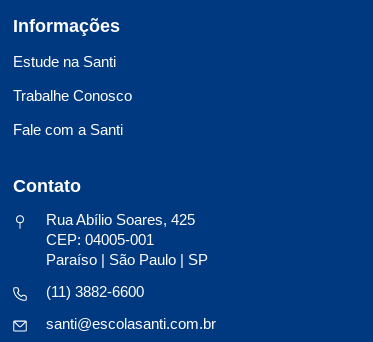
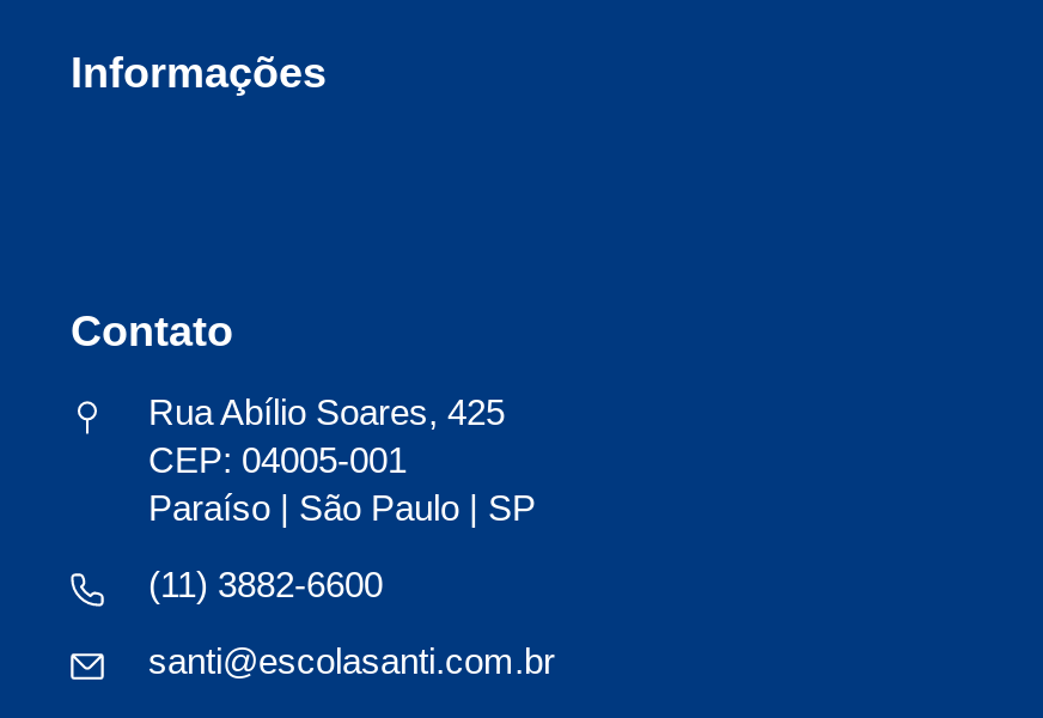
[13,53,132,138] Estude na Santi | Trabalhe Conosco | Fale com a Santi -> none

